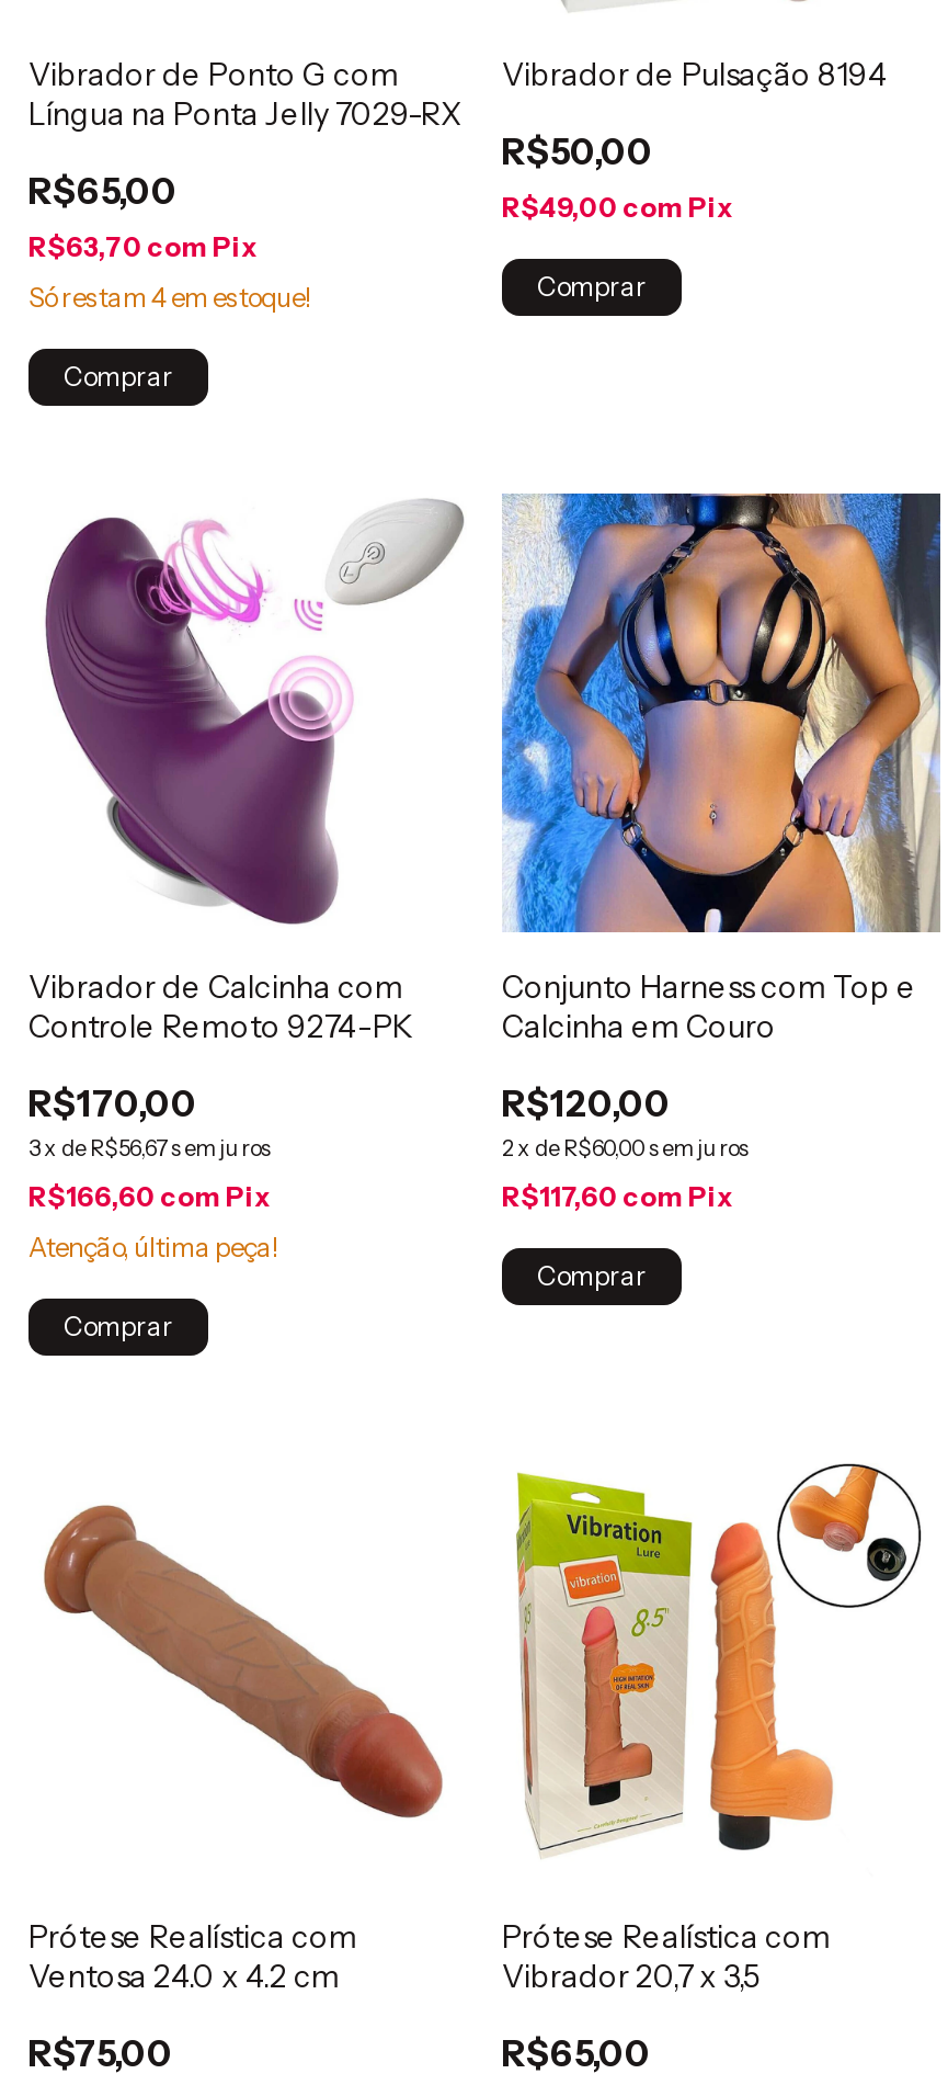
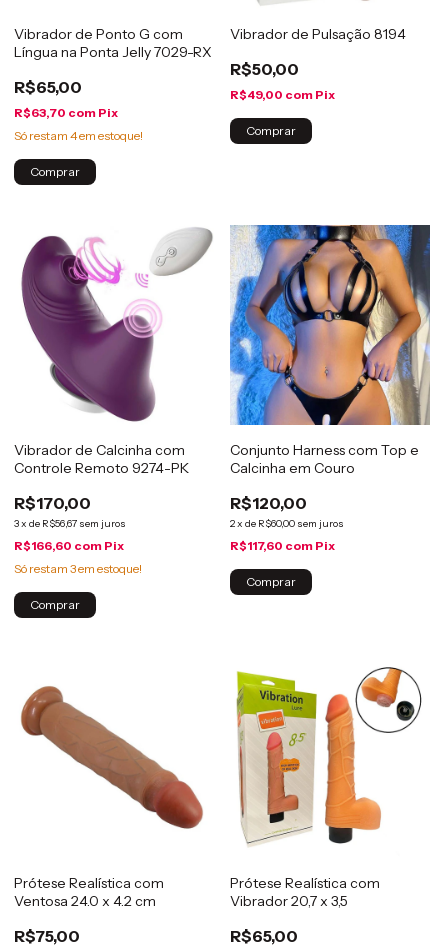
[28,1231,278,1264] Atenção, última peça! -> [14,561,142,576] Só restam 3em estoque!

